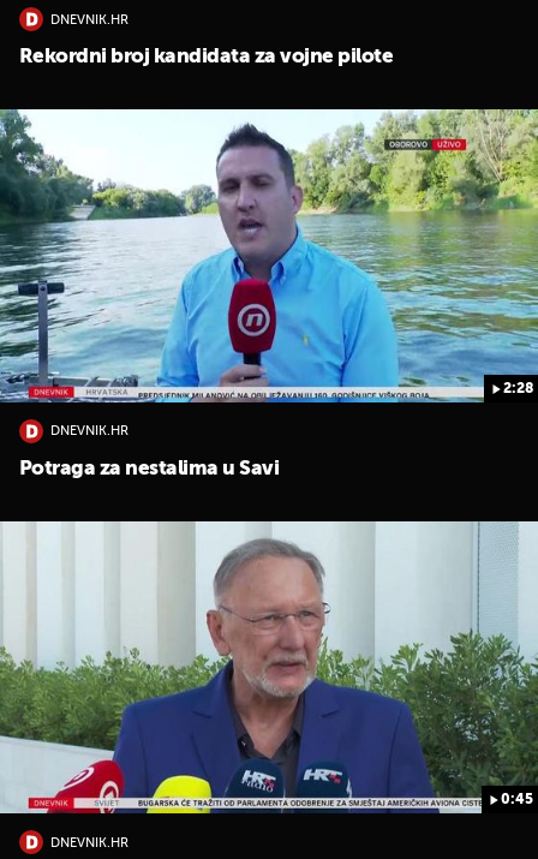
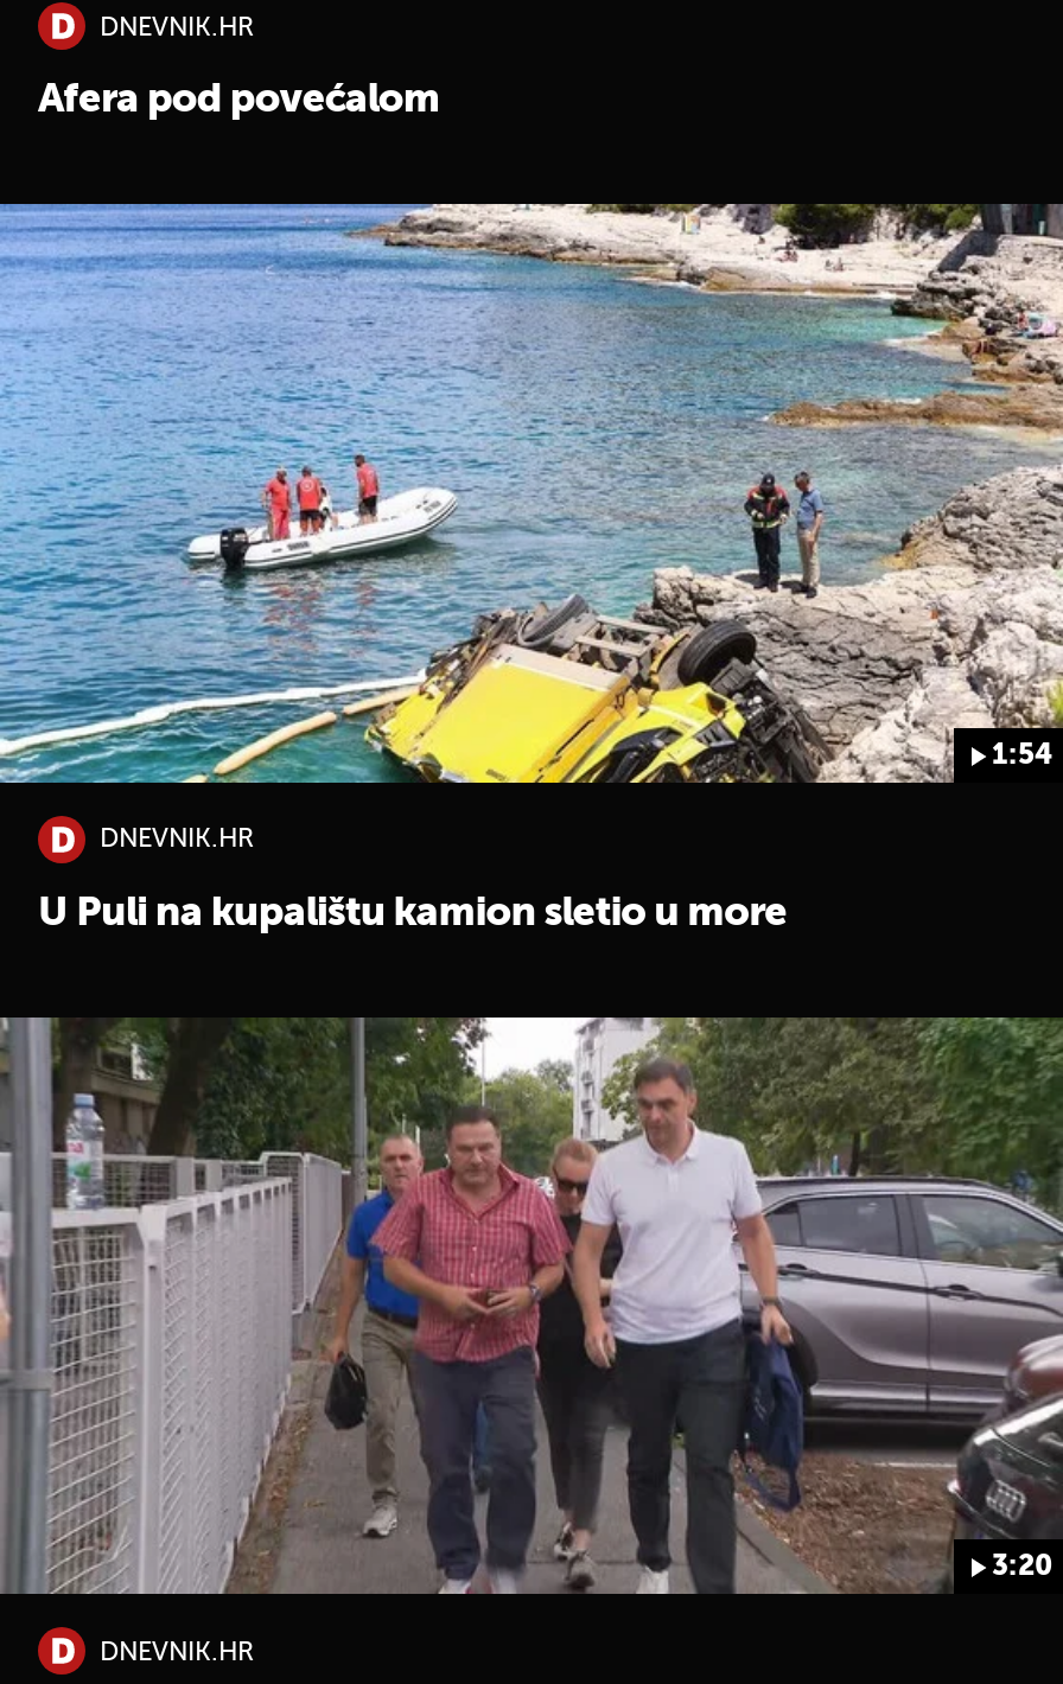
[19,47,393,68] Rekordni broj kandidata za vojne pilote -> [38,82,440,122] Afera pod povećalom
[4,108,534,404] [image] | 2:28 -> [7,202,1056,785] [image] | 1:54
[19,459,279,479] Potraga za nestalima u Savi -> [38,893,787,934] U Puli na kupalištu kamion sletio u more
[4,520,534,815] [image] | 0:45 -> [7,1015,1056,1596] [image] | 3:20

